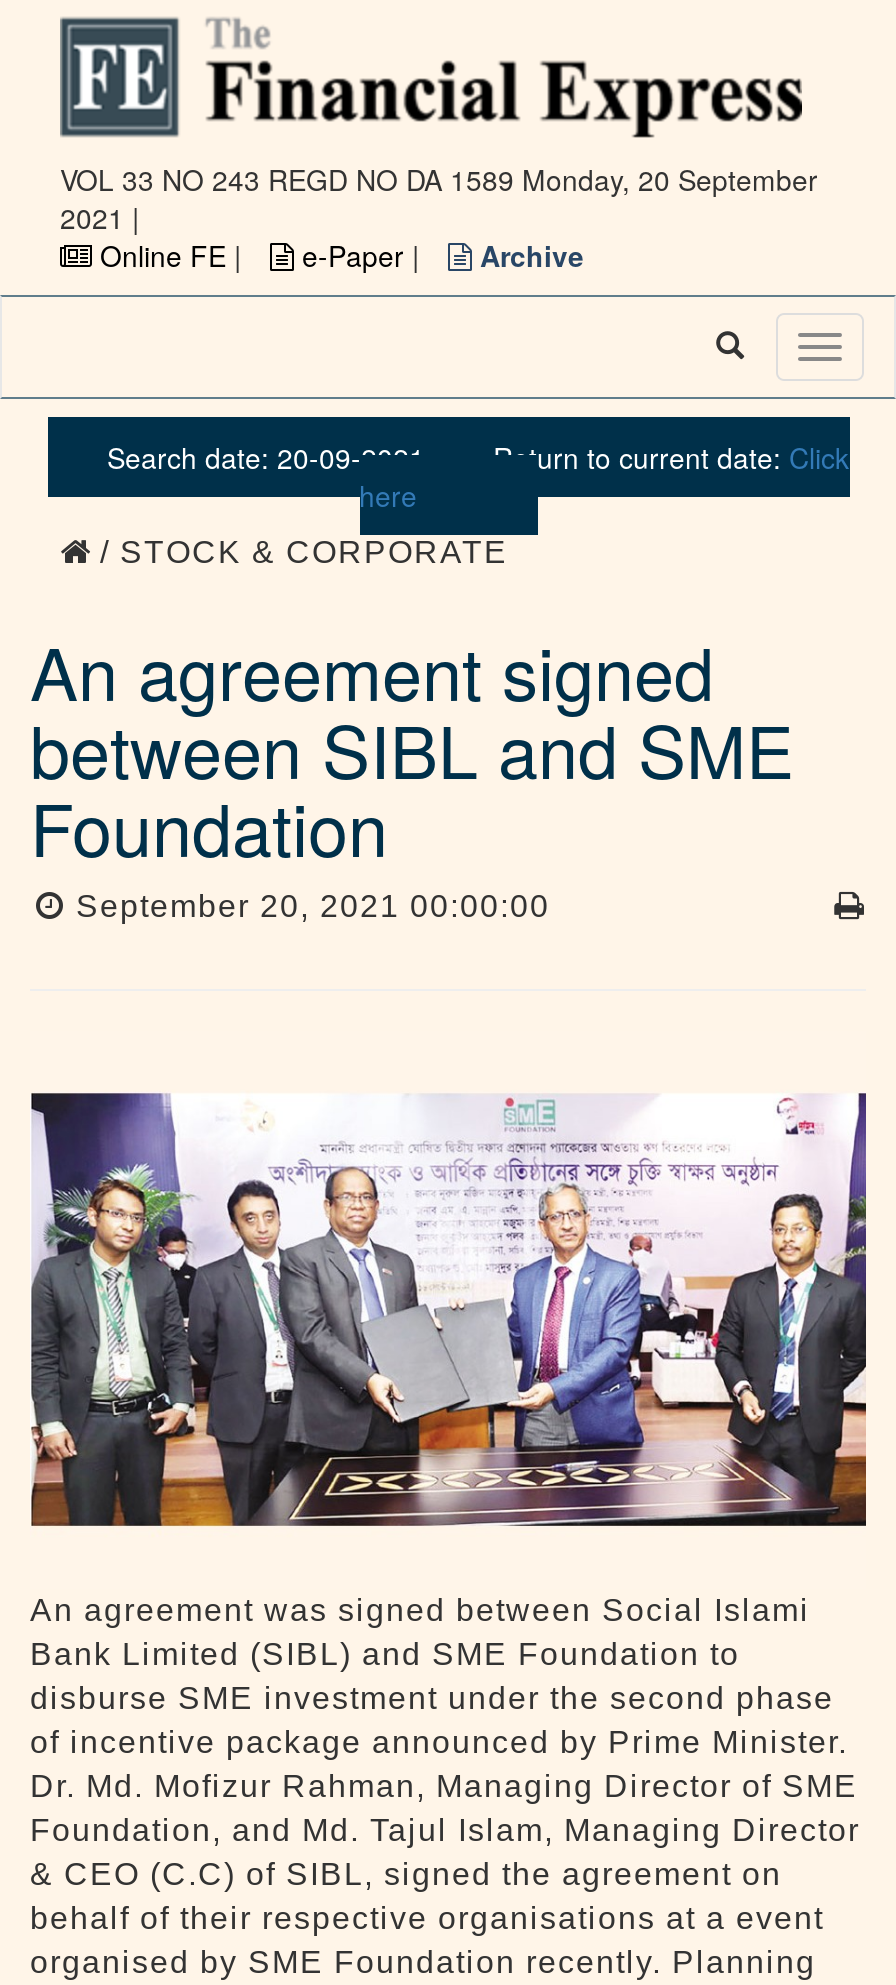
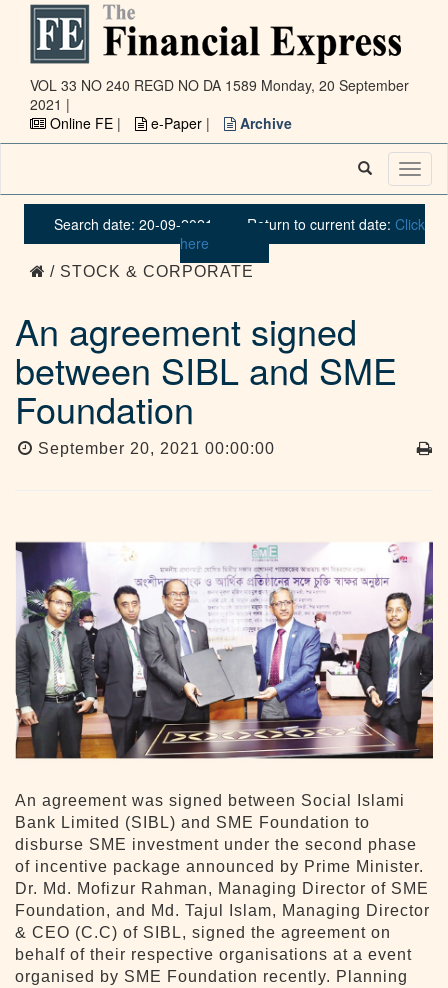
[60,159,818,199] VOL 33 NO 243 REGD NO DA 1589 Monday, 20 September -> [30,75,409,95] VOL 33 NO 240 REGD NO DA 1589 Monday, 20 September

